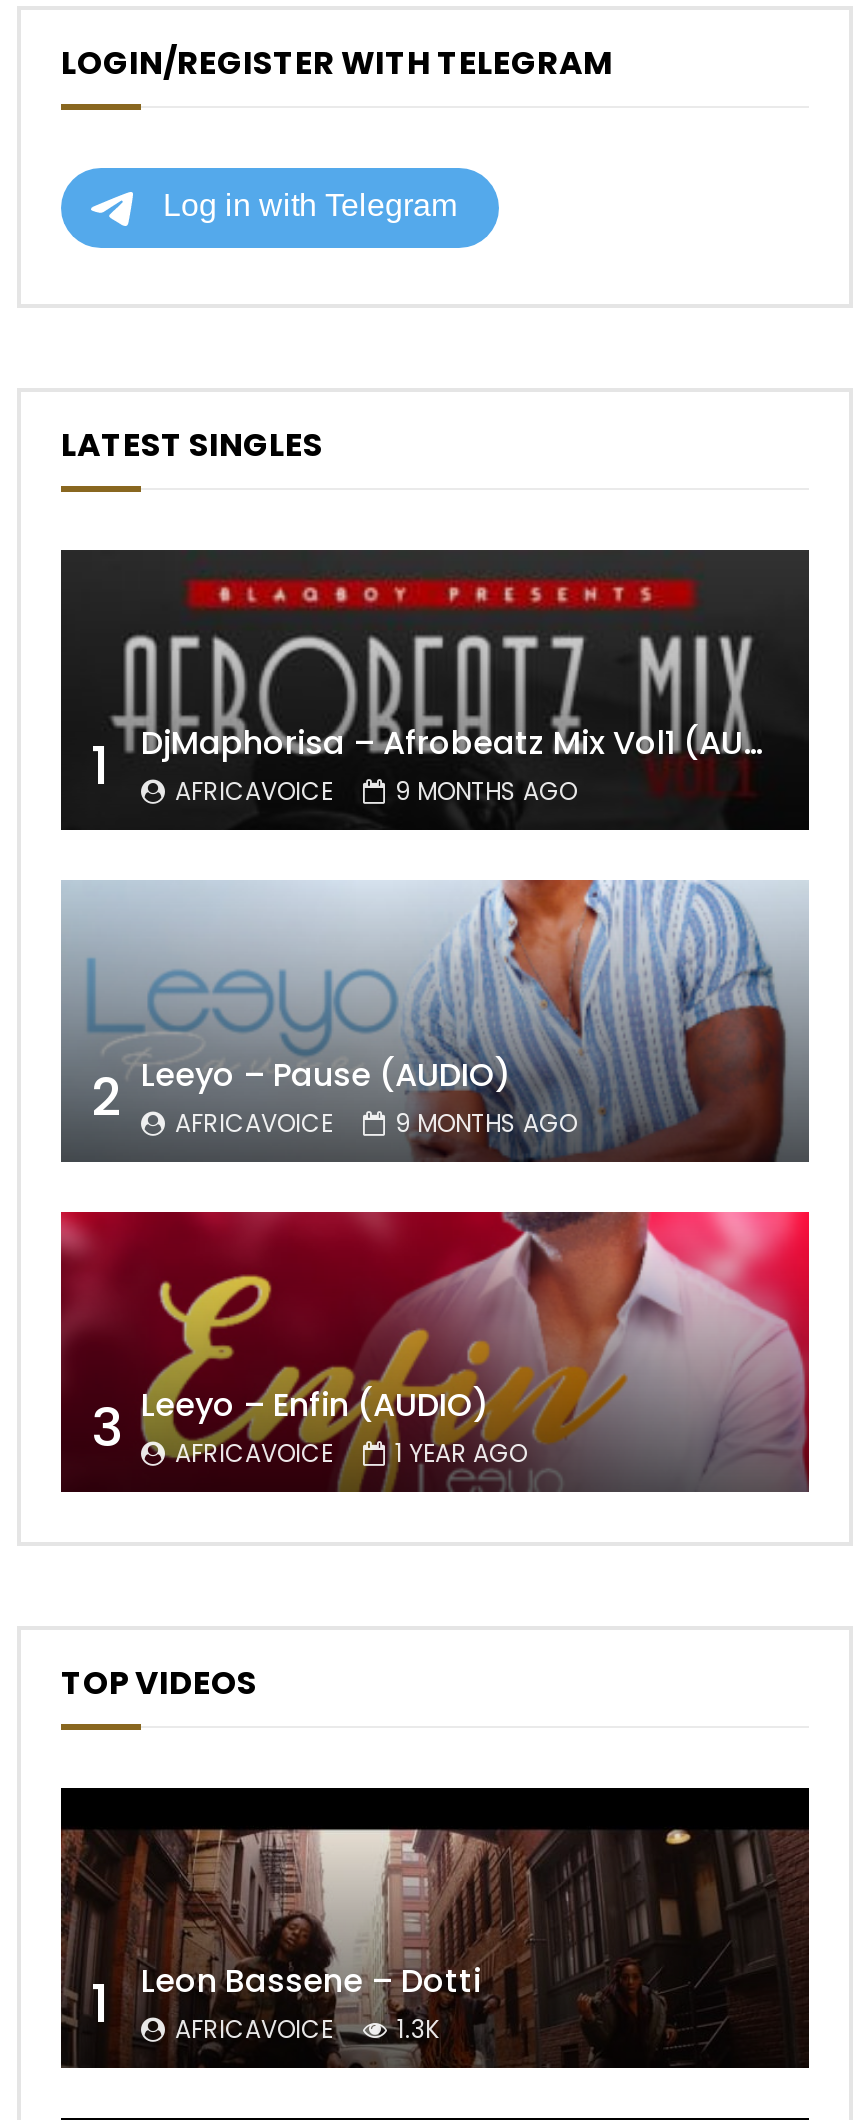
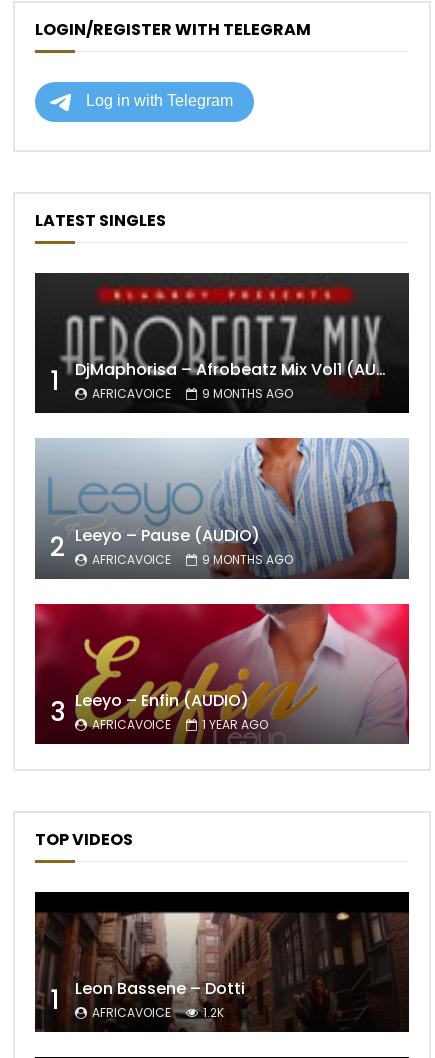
[91,1958,481,2046] 1 Leon Bassene – Dotti AFRICAVOICE 1.3K -> [50,977,245,1021] 1 Leon Bassene – Dotti AFRICAVOICE 1.2K

